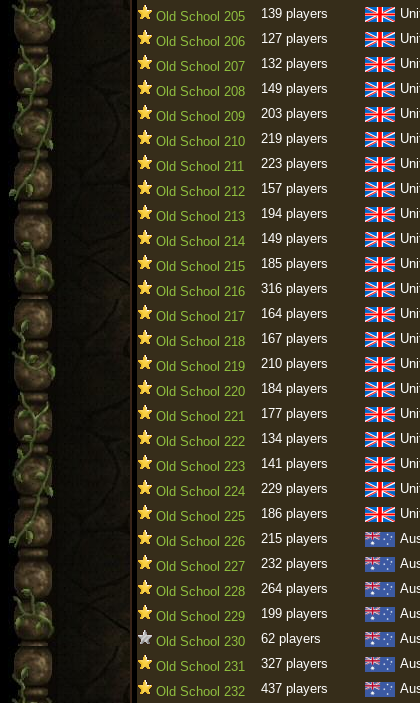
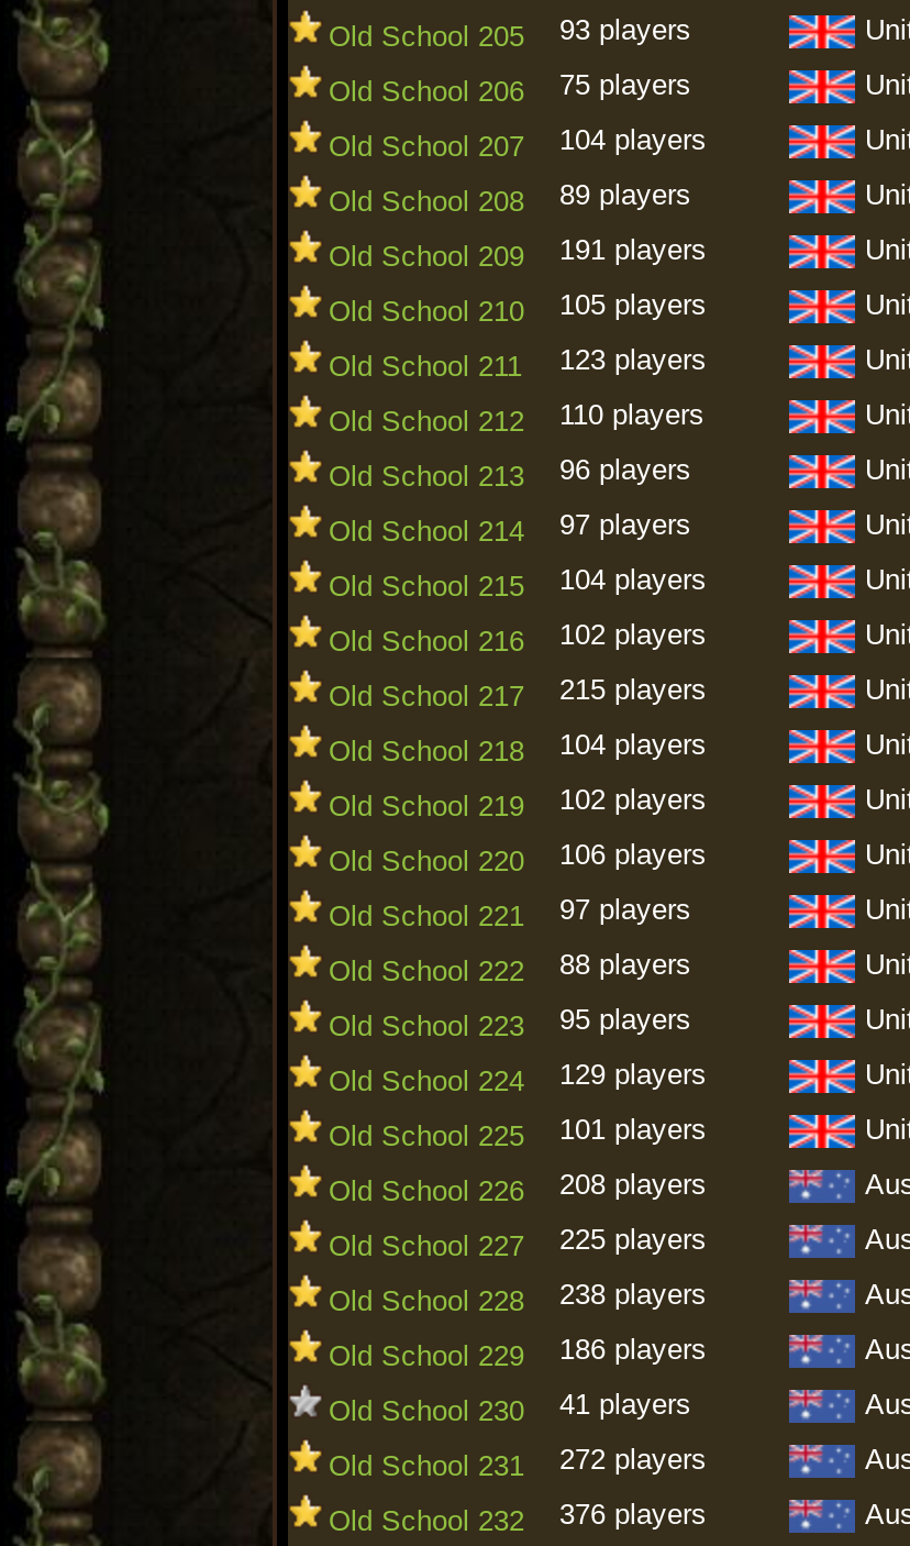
[155,6,327,24] Old School 205 139 players -> [329,13,691,53] Old School 205 93 players
[155,31,327,49] Old School 206 127 players -> [329,68,691,108] Old School 206 75 players
[155,56,327,74] Old School 207 132 players -> [329,123,707,163] Old School 207 104 players
[155,81,327,99] Old School 208 149 players -> [329,178,691,218] Old School 208 89 players
[155,106,327,124] Old School 209 203 players -> [329,233,707,273] Old School 209 191 players
[155,131,327,149] Old School 210 219 players -> [329,288,707,328] Old School 210 105 players
[155,156,327,174] Old School 211 223 players -> [329,343,707,383] Old School 211 123 players
[155,181,327,199] Old School 212 157 players -> [329,398,704,438] Old School 212 110 players
[155,206,327,224] Old School 213 194 players -> [329,453,691,493] Old School 213 96 players
[155,231,327,249] Old School 214 149 players -> [329,508,691,548] Old School 214 97 players
[155,256,327,274] Old School 215 185 players -> [329,563,707,603] Old School 215 104 players
[155,281,327,299] Old School 216 316 players -> [329,618,707,658] Old School 216 102 players
[155,306,327,324] Old School 217 164 players -> [329,673,707,713] Old School 217 215 players
[155,331,327,349] Old School 218 167 players -> [329,728,707,768] Old School 218 104 players
[155,356,327,374] Old School 219 210 players -> [329,783,707,822] Old School 219 102 players
[155,381,327,399] Old School 220 184 players -> [329,838,707,877] Old School 220 106 players
[155,406,327,424] Old School 221 177 players -> [329,893,691,932] Old School 221 97 players
[155,431,327,449] Old School 222 134 players -> [329,948,691,987] Old School 222 88 players
[155,456,327,474] Old School 223 141 players -> [329,1003,691,1042] Old School 223 95 players
[155,481,327,499] Old School 224 229 players -> [329,1058,707,1097] Old School 224 129 players
[155,506,327,524] Old School 225 186 players -> [329,1113,707,1152] Old School 225 101 players
[155,531,327,549] Old School 226 215 players -> [329,1168,707,1207] Old School 226 208 players
[155,556,327,574] Old School 227 232 players -> [329,1223,707,1262] Old School 227 225 players
[155,581,327,599] Old School 228 264 players -> [329,1278,707,1317] Old School 228 238 players
[155,606,327,624] Old School 229 199 players -> [329,1333,707,1372] Old School 229 186 players
[155,631,320,649] Old School 230 62 players -> [329,1388,691,1427] Old School 230 41 players
[155,656,327,674] Old School 231 327 players -> [329,1443,707,1482] Old School 231 272 players
[155,681,327,699] Old School 232 437 players -> [329,1498,707,1537] Old School 232 376 players

